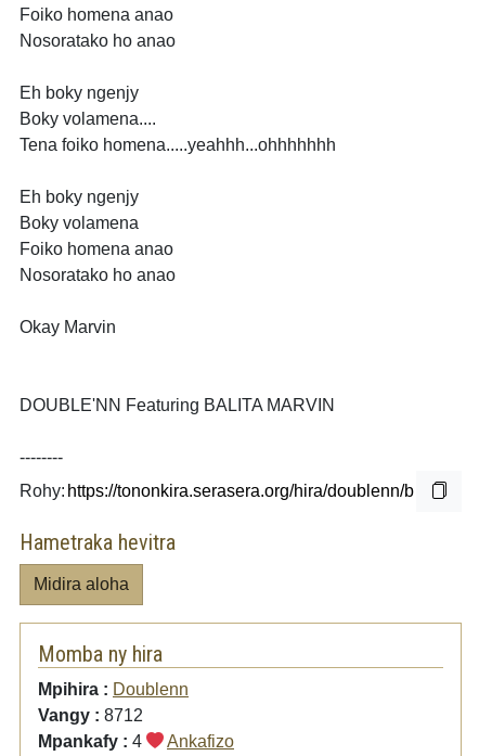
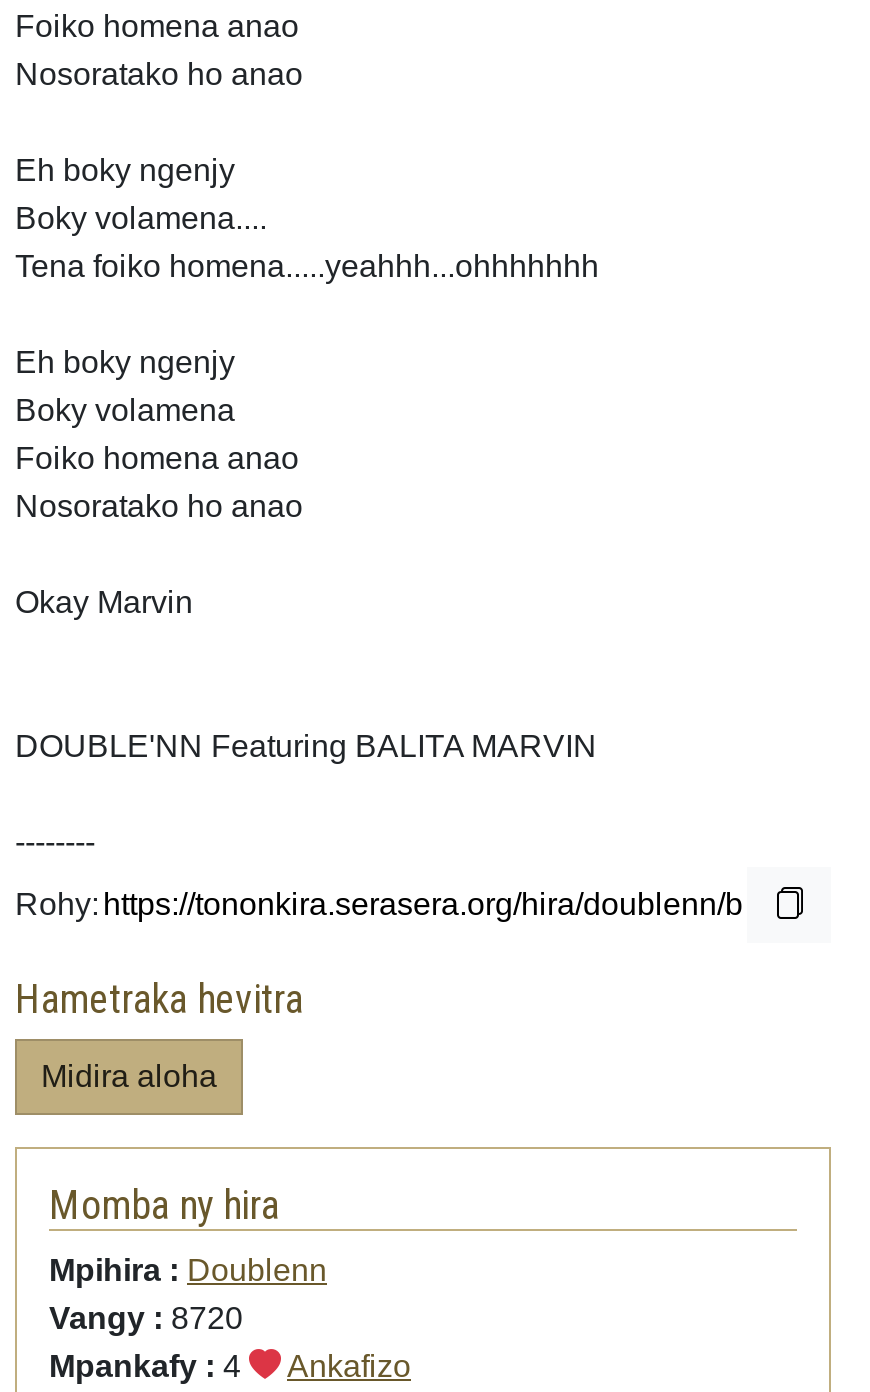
[38,706,143,724] Vangy : 8712 -> [49,1301,243,1335] Vangy : 8720

